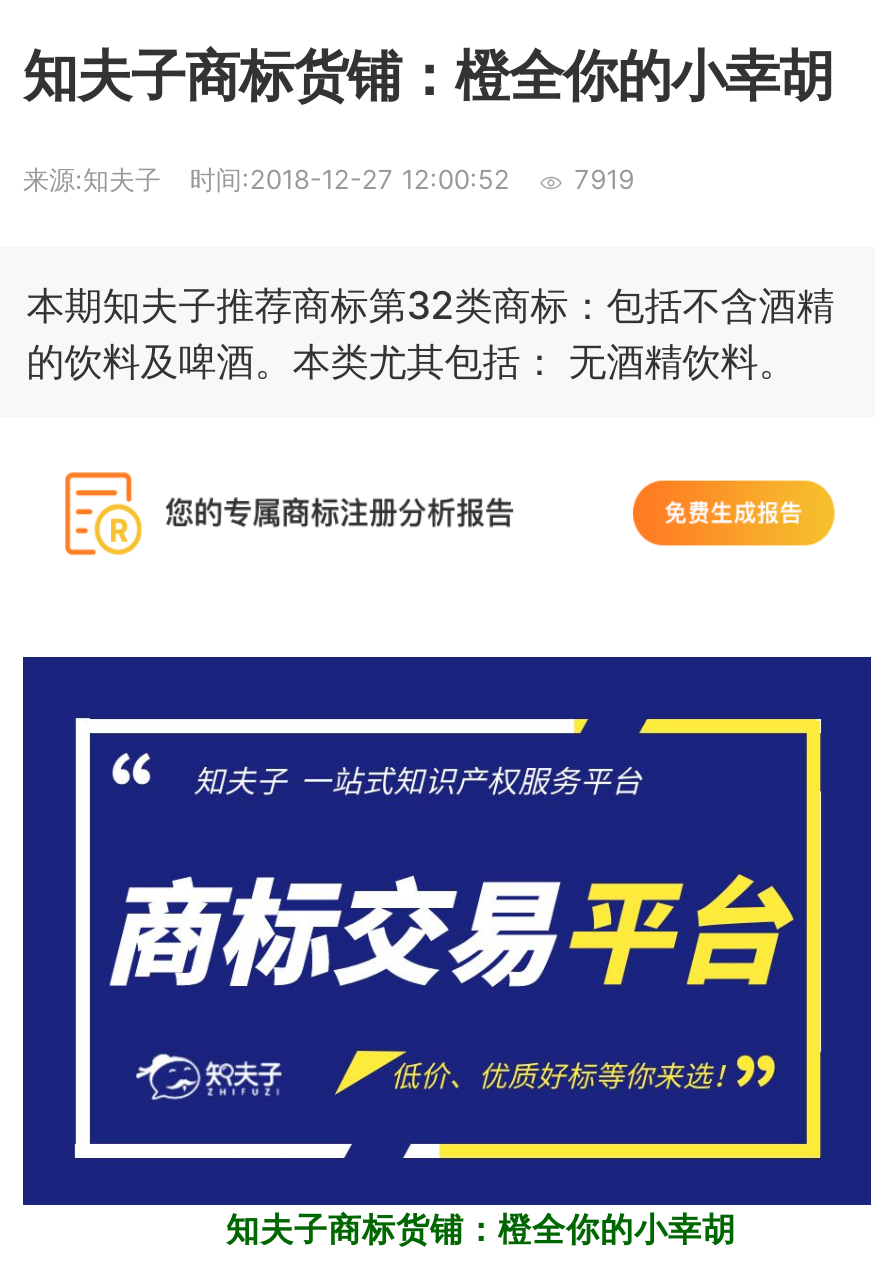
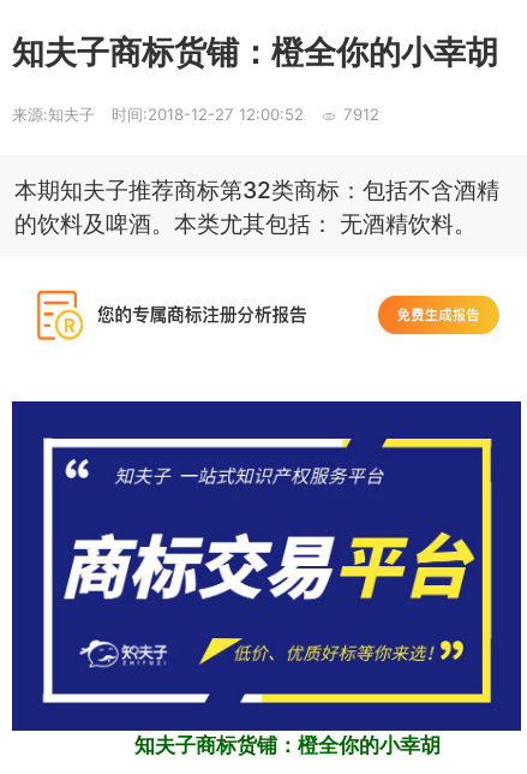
[574,164,634,196] 7919 -> [343,105,379,124] 7912

